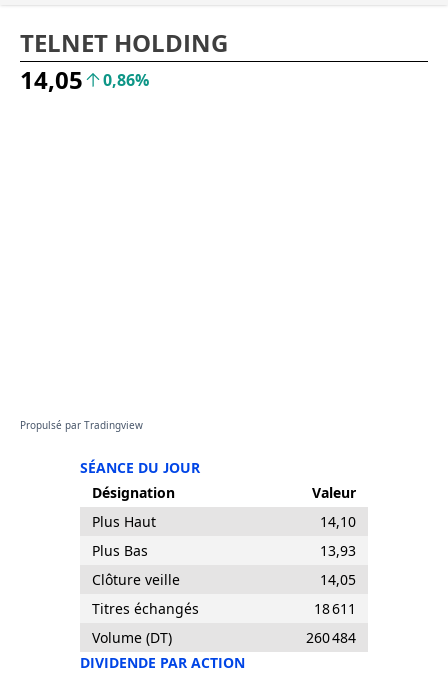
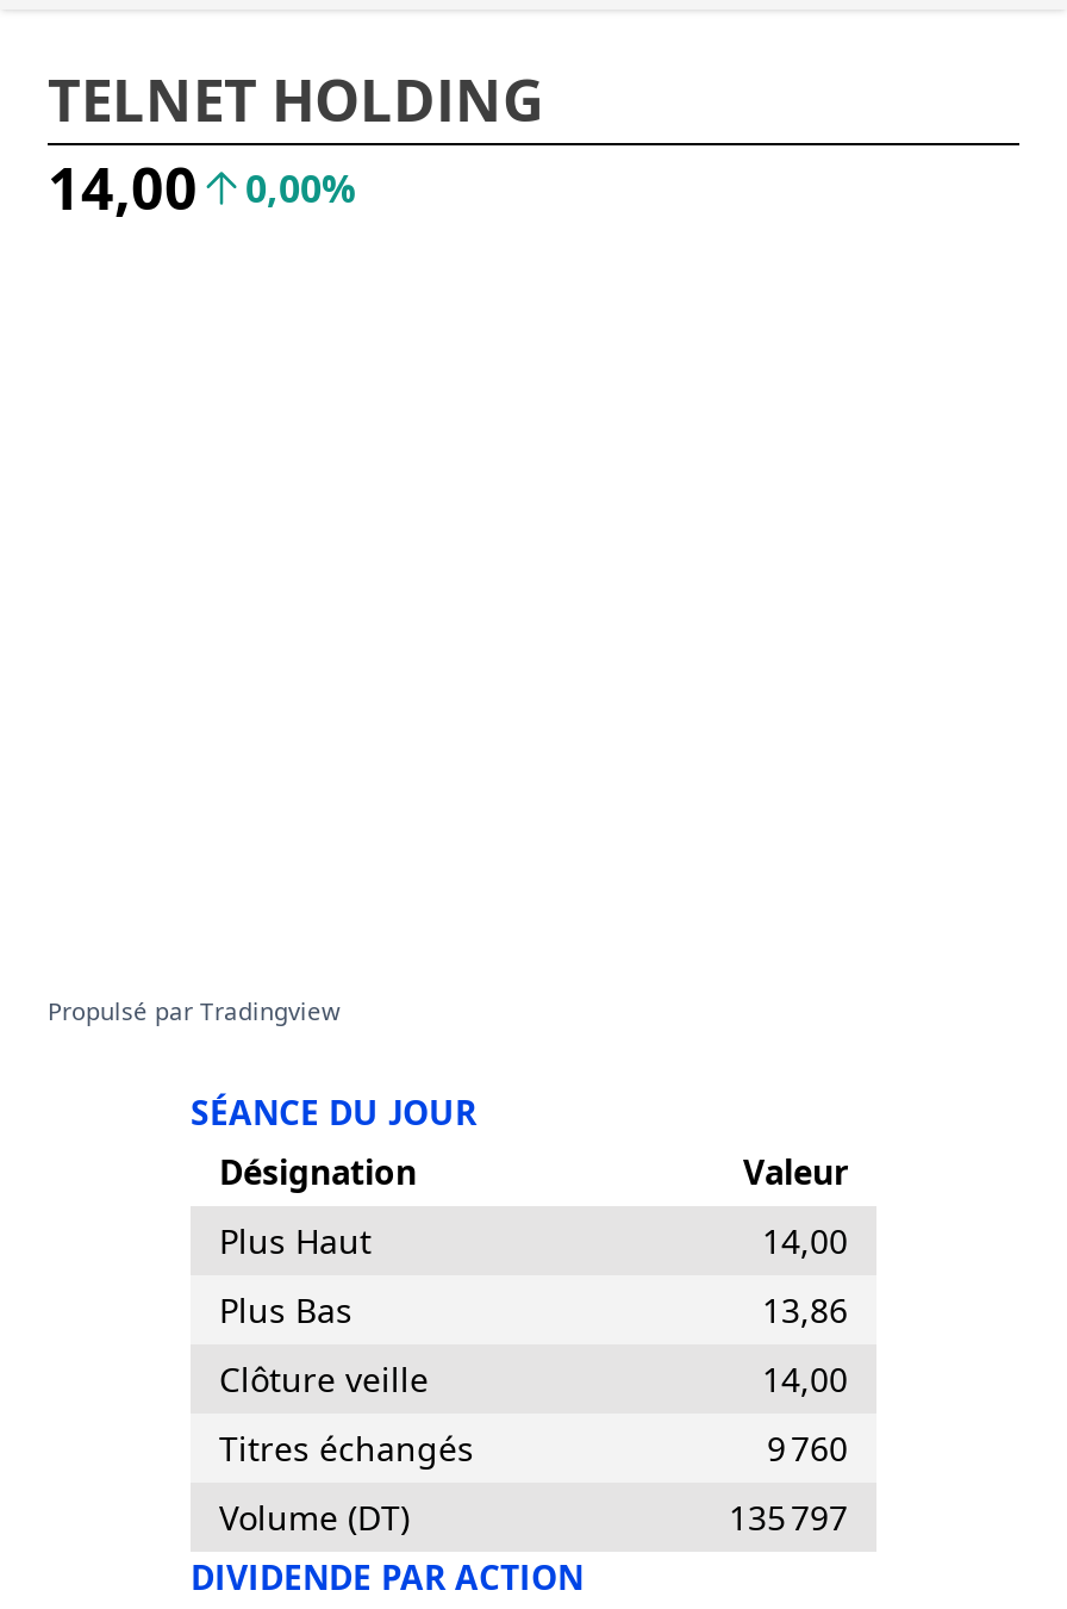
[20,63,83,96] 14,05 -> [48,148,198,226] 14,00
[103,69,149,91] 0,86% -> [245,162,355,215] 0,00%
[320,512,356,531] 14,10 -> [762,1218,848,1263] 14,00
[320,541,356,560] 13,93 -> [762,1287,848,1332] 13,86
[320,570,356,589] 14,05 -> [762,1356,848,1402] 14,00
[314,599,356,618] 18 611 -> [767,1425,848,1471] 9 760
[306,628,356,647] 260 484 -> [729,1495,848,1540] 135 797

